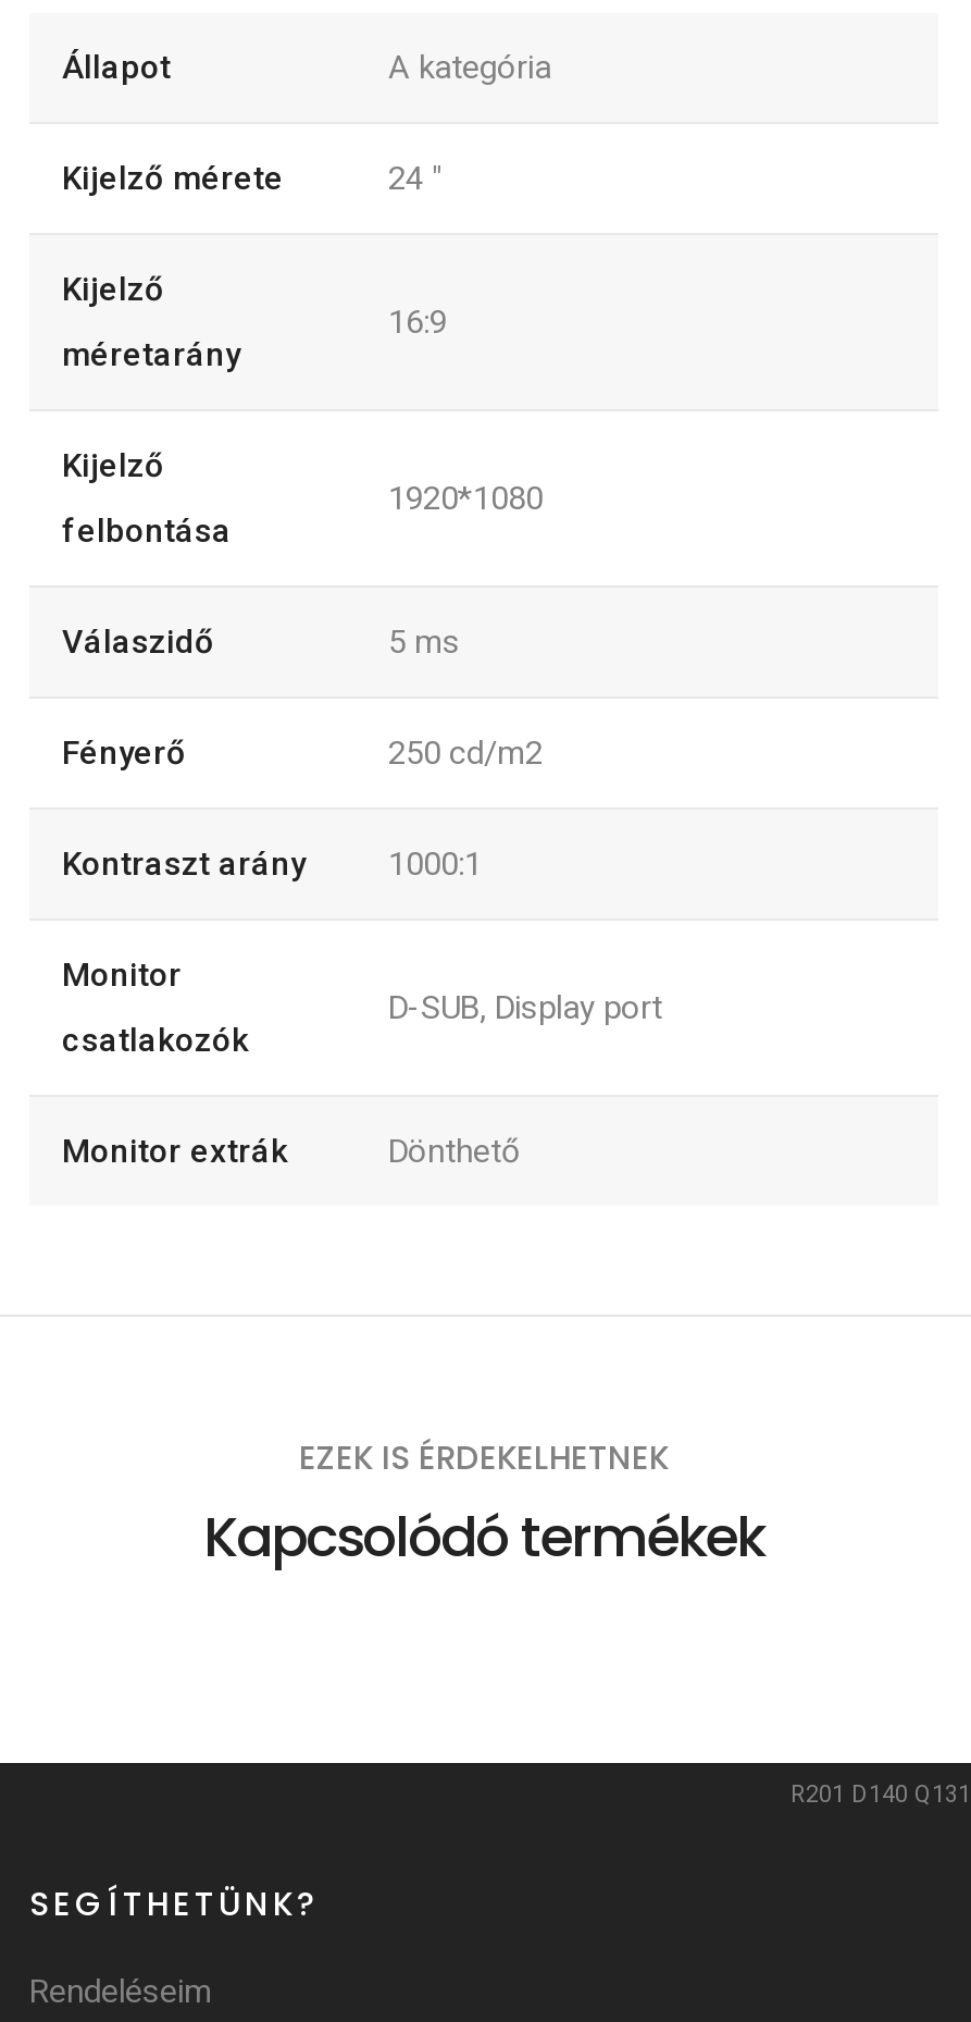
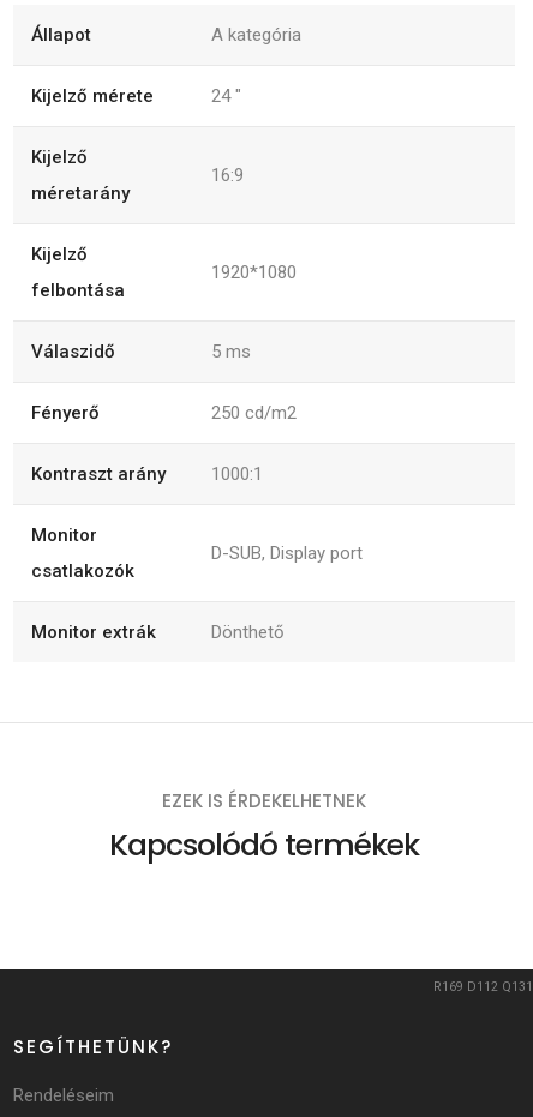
[791,1781,971,1809] R201 D140 Q131 -> [433,979,533,995] R169 D112 Q131

